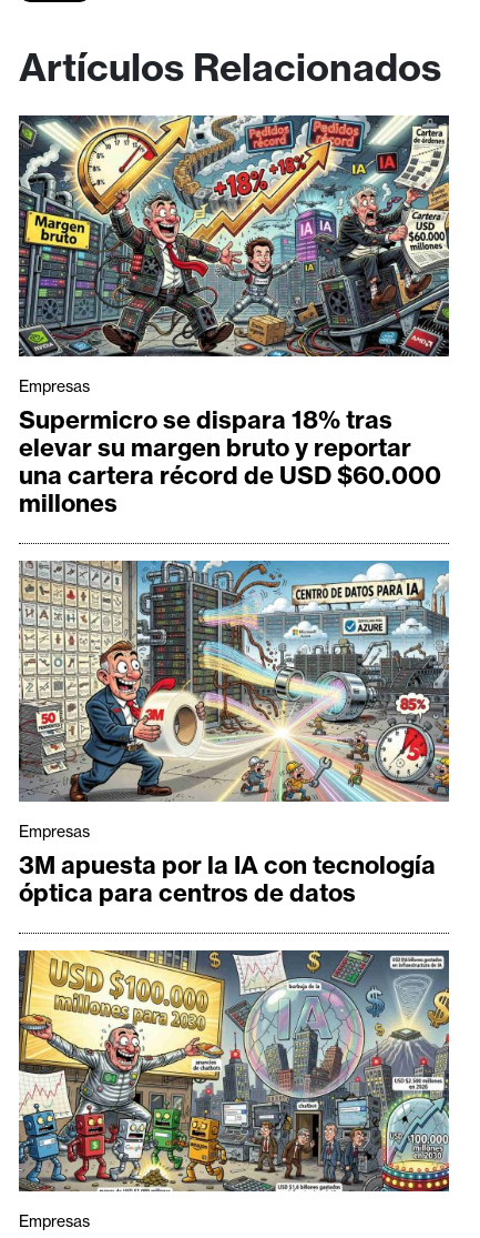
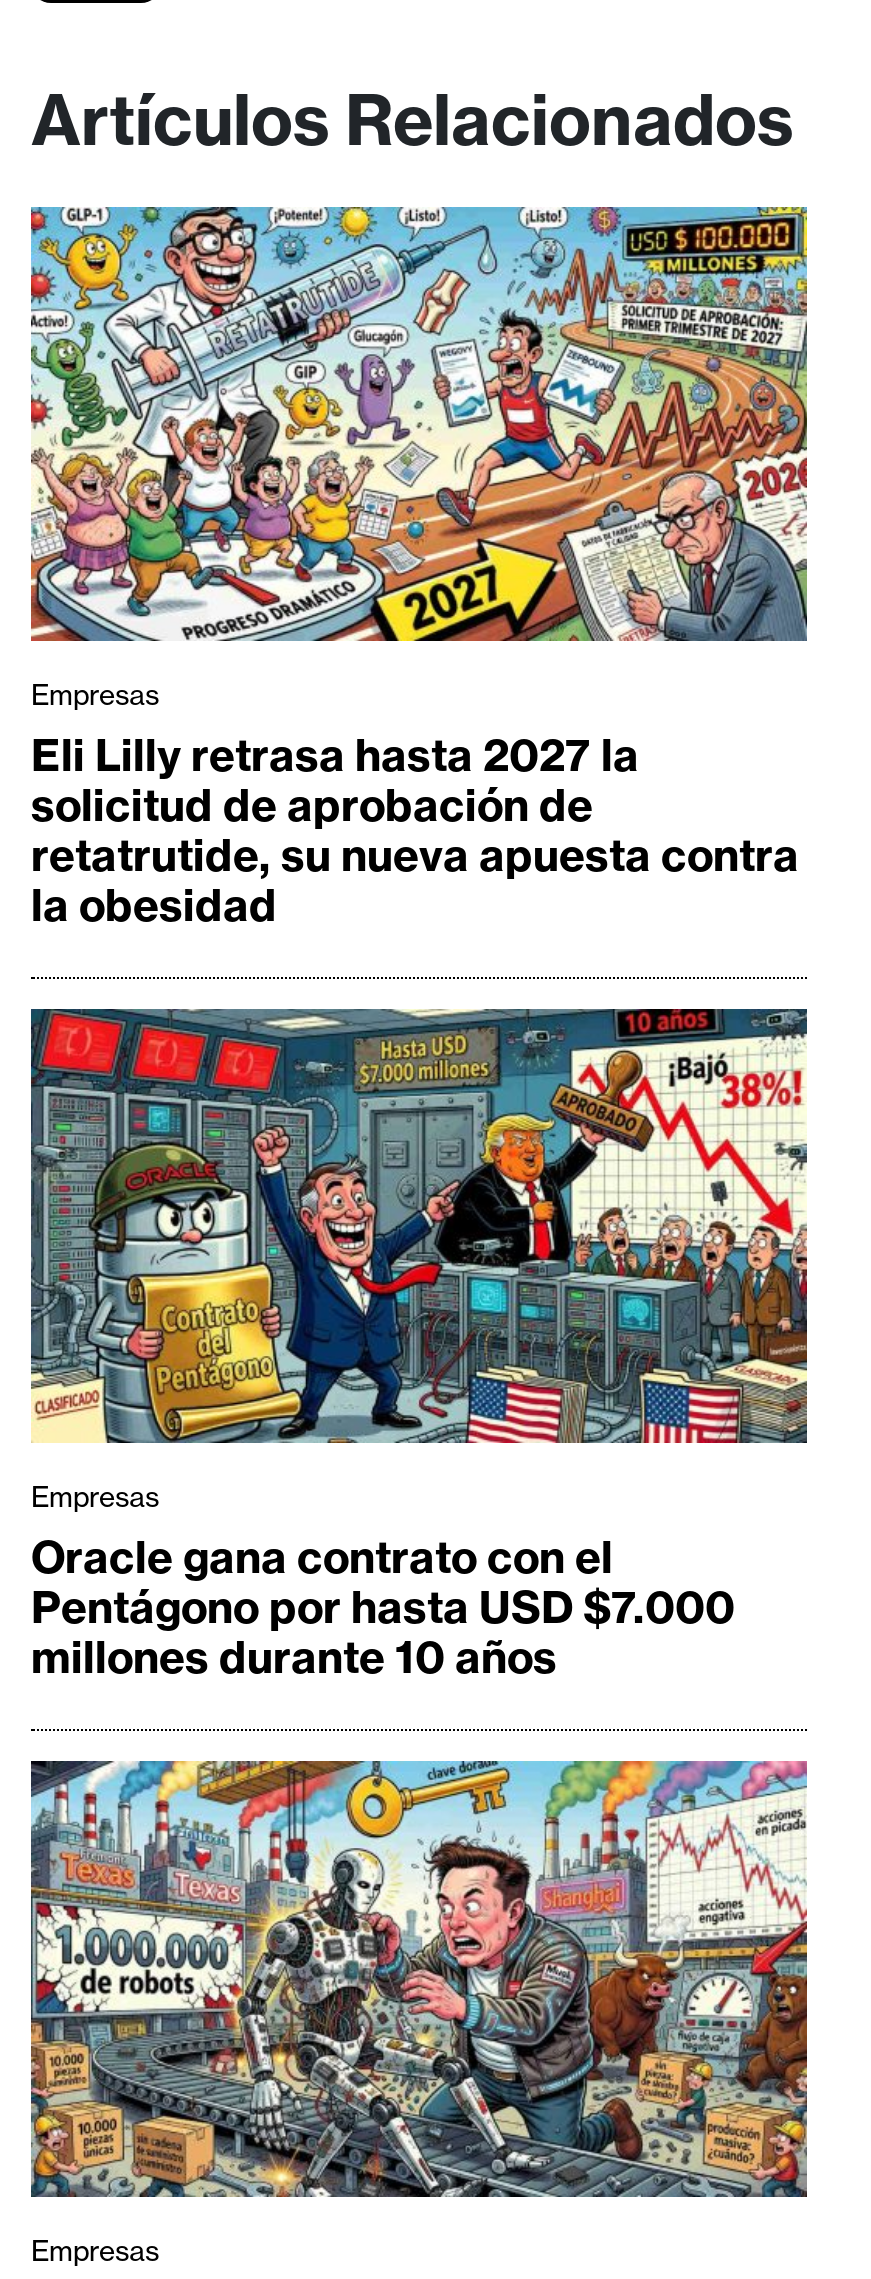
[18,114,450,358] [image] -> [29,206,809,644] [image]
[19,404,441,518] Supermicro se dispara 18% tras | elevar su margen bruto y reportar | una cartera récord de USD $60.000 | millones -> [31,728,799,934] Eli Lilly retrasa hasta 2027 la | solicitud de aprobación de | retatrutide, su nueva apuesta contra | la obesidad
[18,560,450,803] [image] -> [29,1006,809,1446] [image]
[19,850,436,908] 3M apuesta por la IA con tecnología | óptica para centros de datos -> [31,1530,735,1686] Oracle gana contrato con el | Pentágono por hasta USD $7.000 | millones durante 10 años
[18,949,450,1192] [image] -> [31,1758,809,2200] [image]

